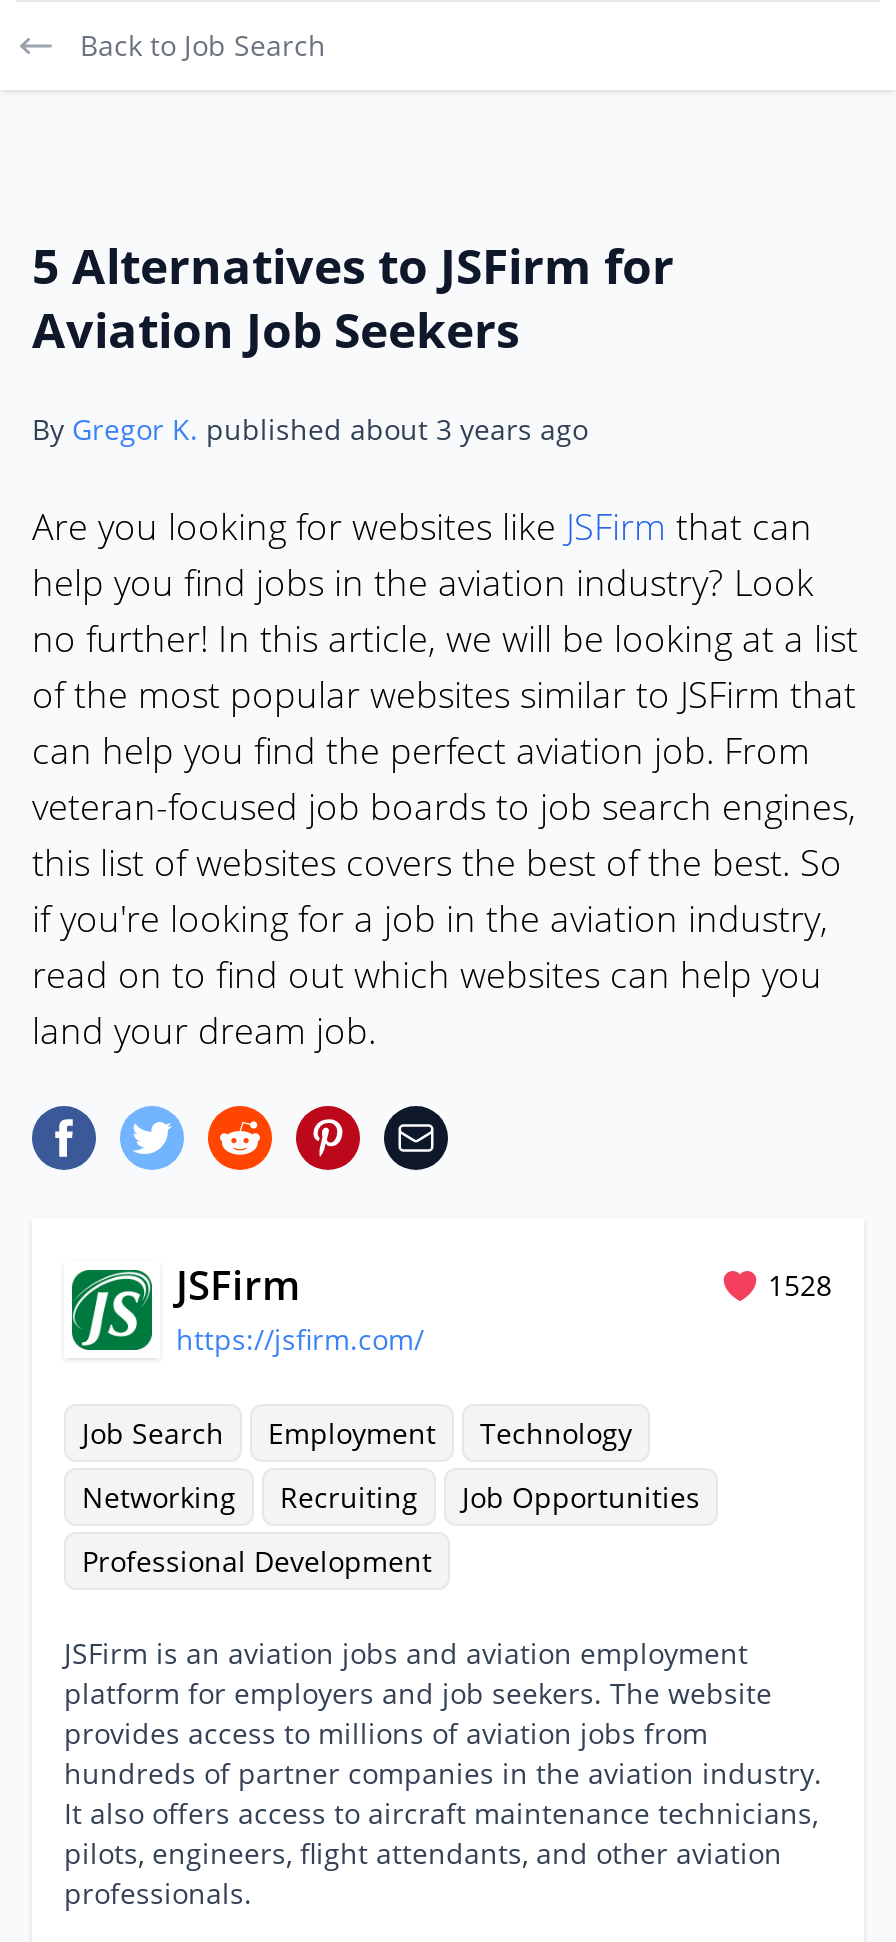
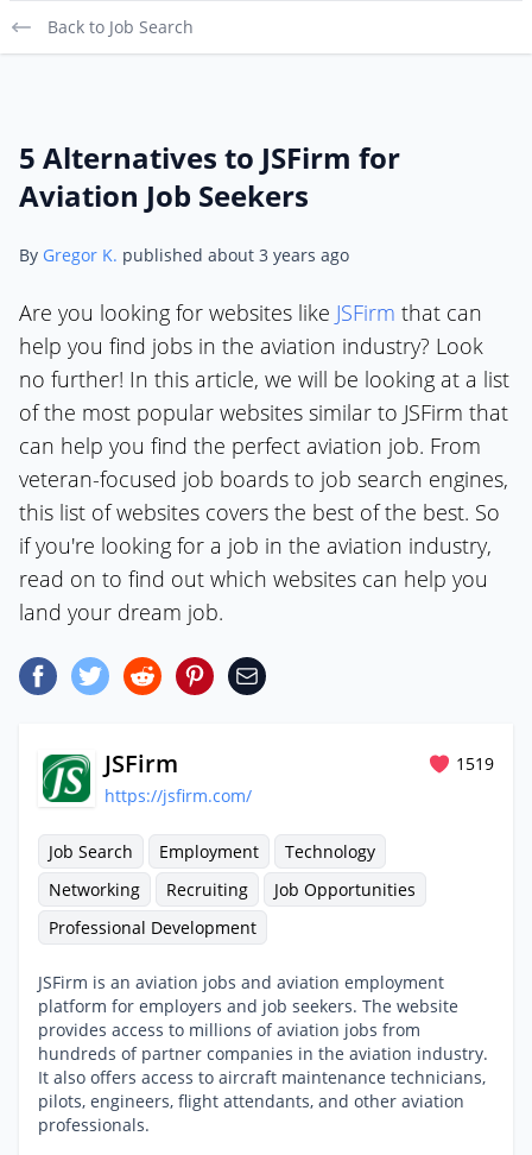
[768,1266,832,1304] 1528 -> [456,752,494,775] 1519

